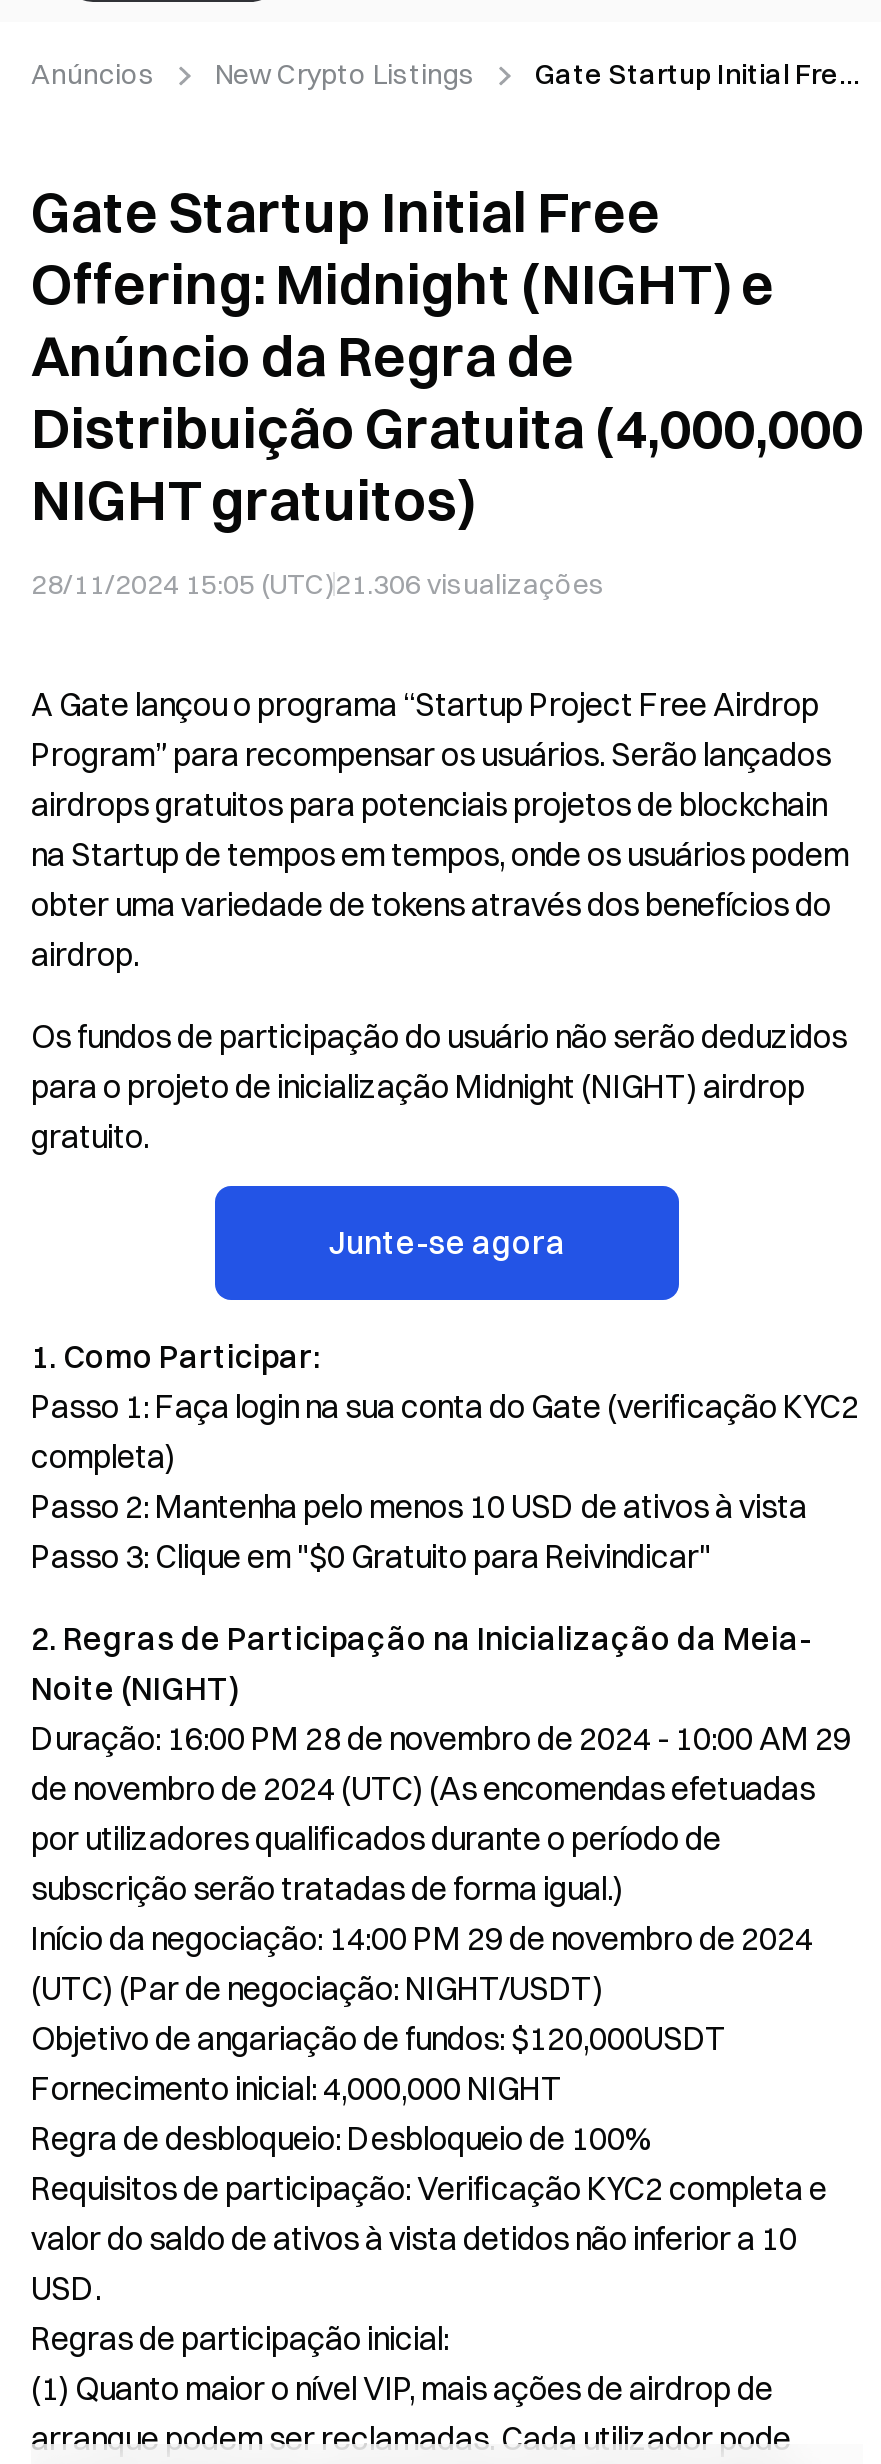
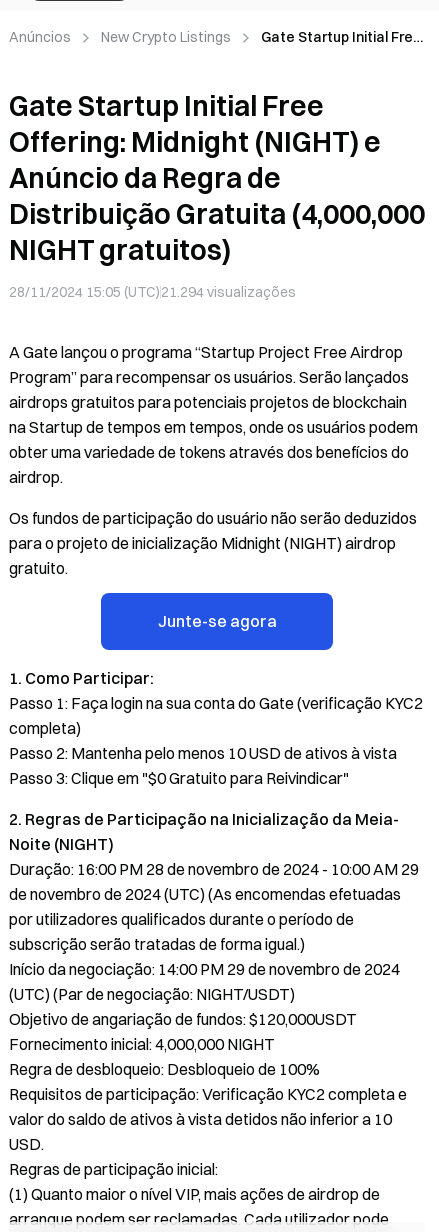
[31,566,605,602] 28/11/2024 15:05 (UTC)21.306 visualizações -> [9,283,296,301] 28/11/2024 15:05 (UTC)21.294 visualizações

